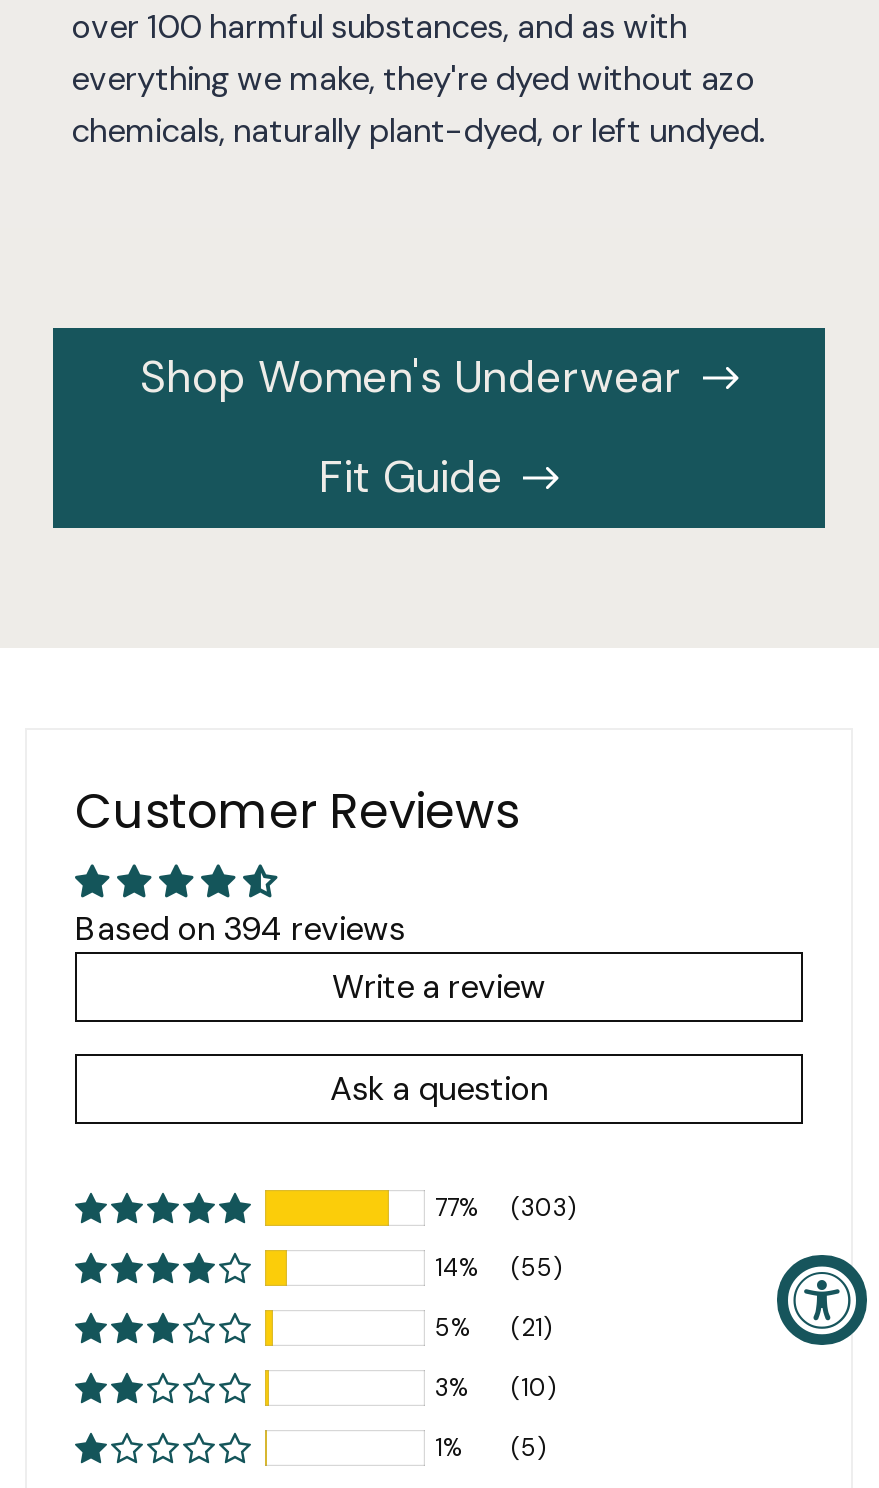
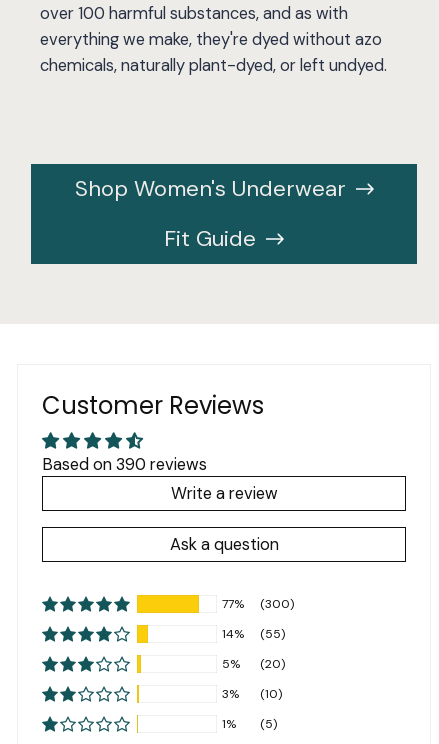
[75,909,405,951] Based on 394 reviews -> [42,454,207,475] Based on 390 reviews
[435,1193,575,1225] 77% (303) -> [222,596,294,612] 77% (300)
[775,1252,869,1348] [image] -> none
[435,1313,551,1345] 5% (21) -> [222,656,285,672] 5% (20)

